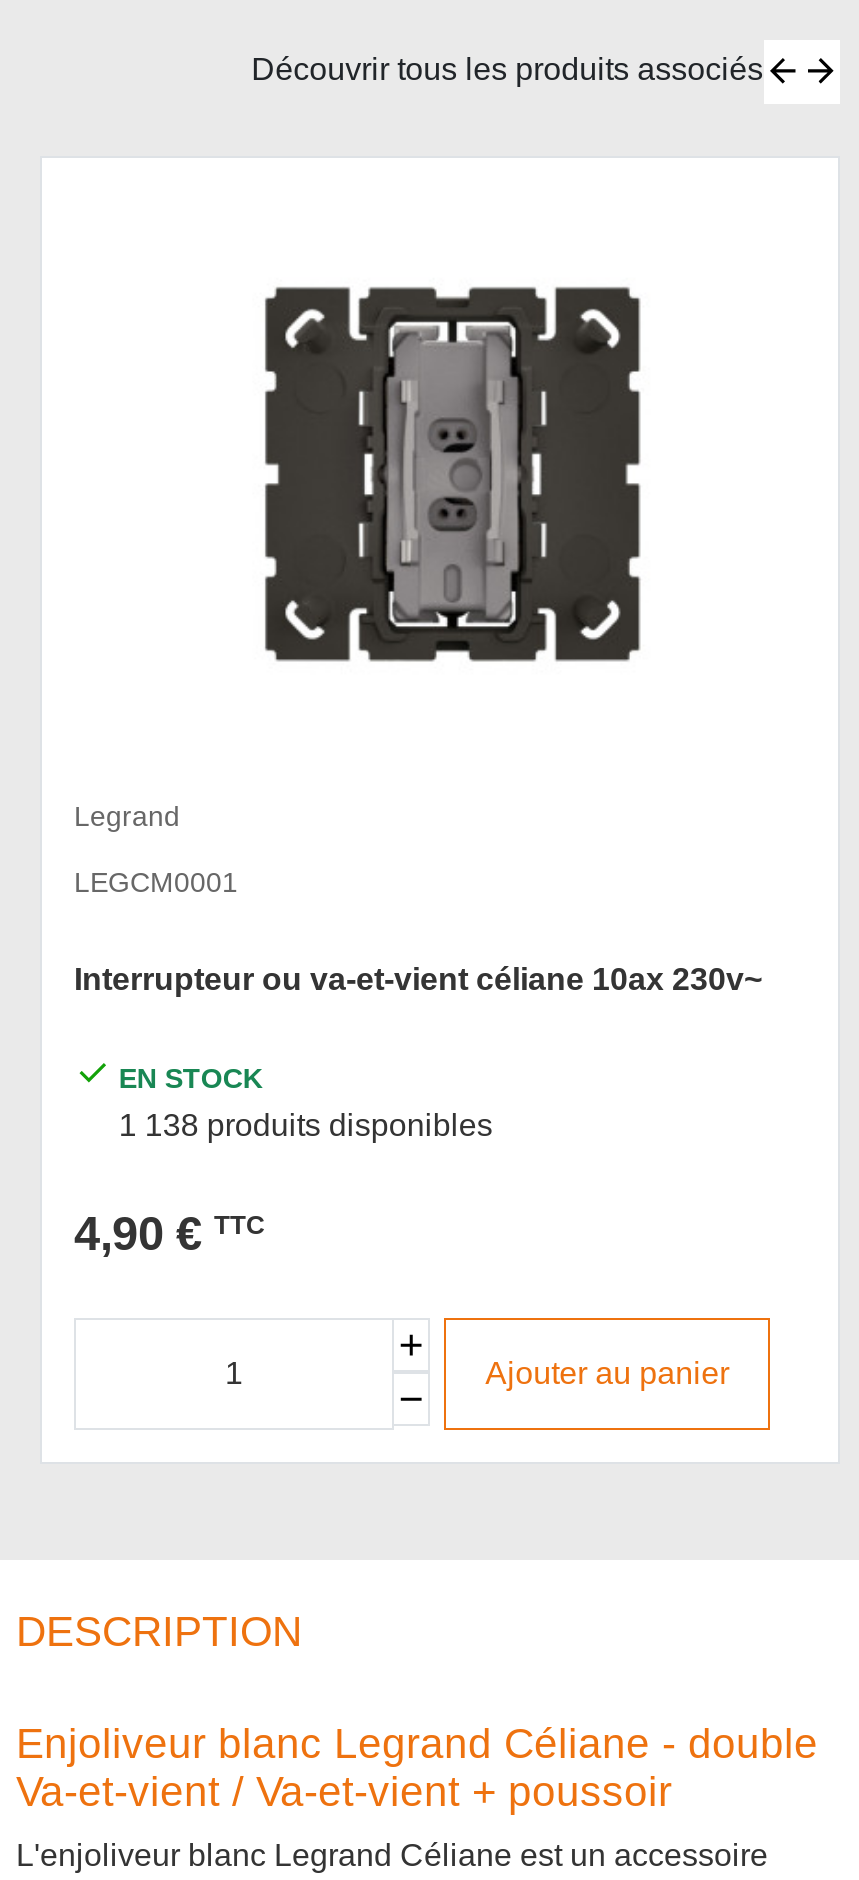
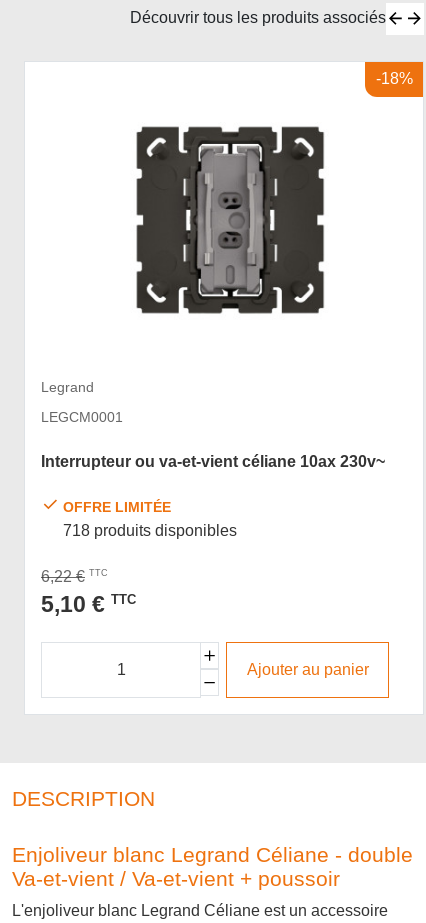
none -> [376,70,413,87] -18%
[119,1062,493,1142] EN STOCK | 1 138 produits disponibles -> [63,499,237,539] OFFRE LIMITÉE | 718 produits disponibles
[74,1208,264,1260] 4,90 €TTC -> [41,568,136,617] 6,22 € TTC | 5,10 €TTC

